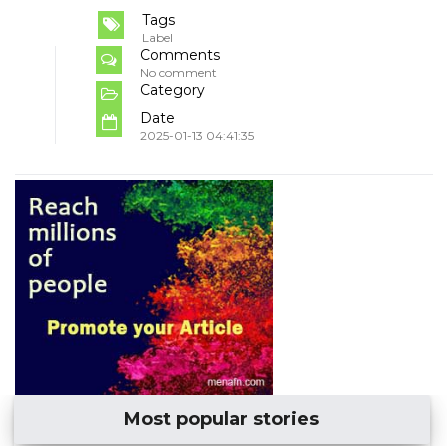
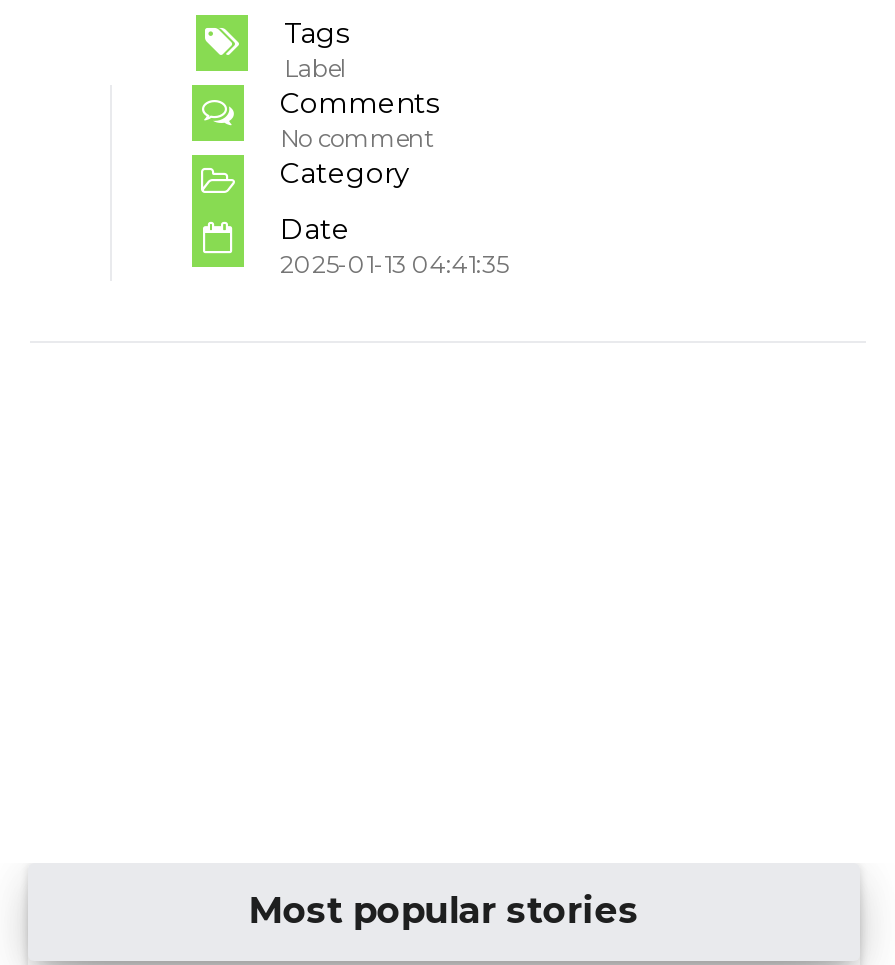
[14,179,274,396] [image] -> none

